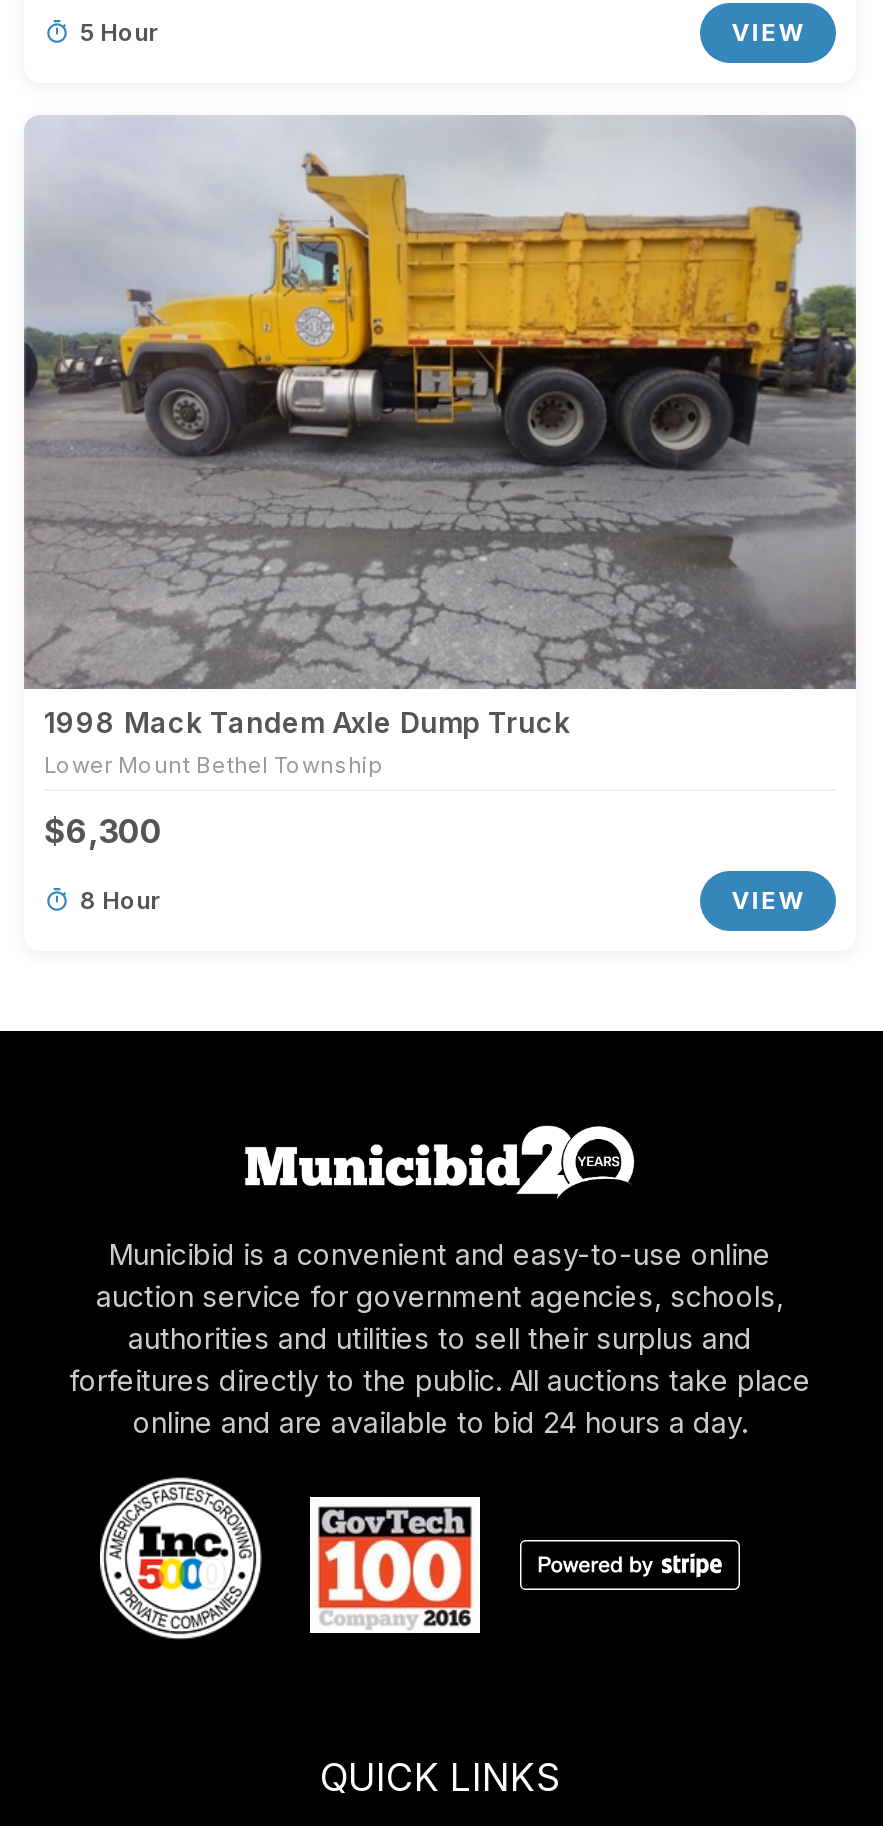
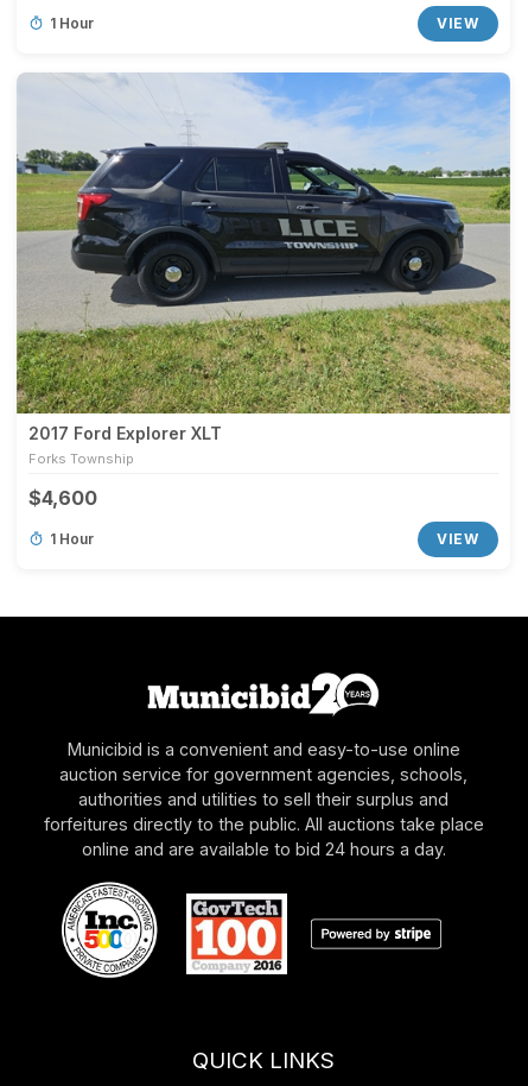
[80,17,158,47] 5 Hour -> [50,14,94,32] 1 Hour
[24,115,856,779] [image] | 1998 Mack Tandem Axle Dump Truck | Lower Mount Bethel Township -> [17,72,510,467] [image] | 2017 Ford Explorer XLT | Forks Township
[44,811,162,851] $6,300 -> [28,486,97,509] $4,600
[80,885,160,915] 8 Hour -> [50,530,94,548] 1 Hour

